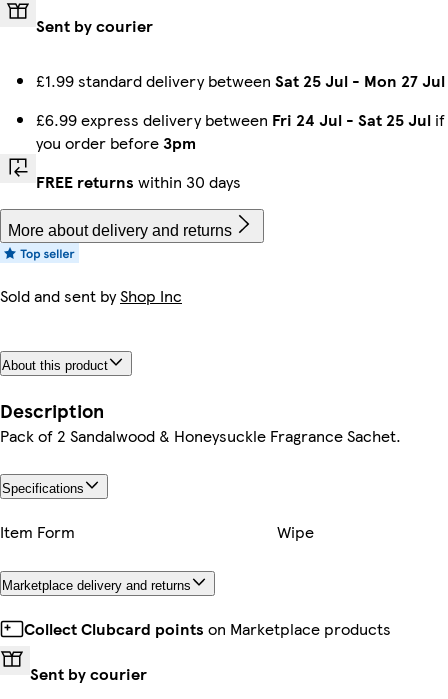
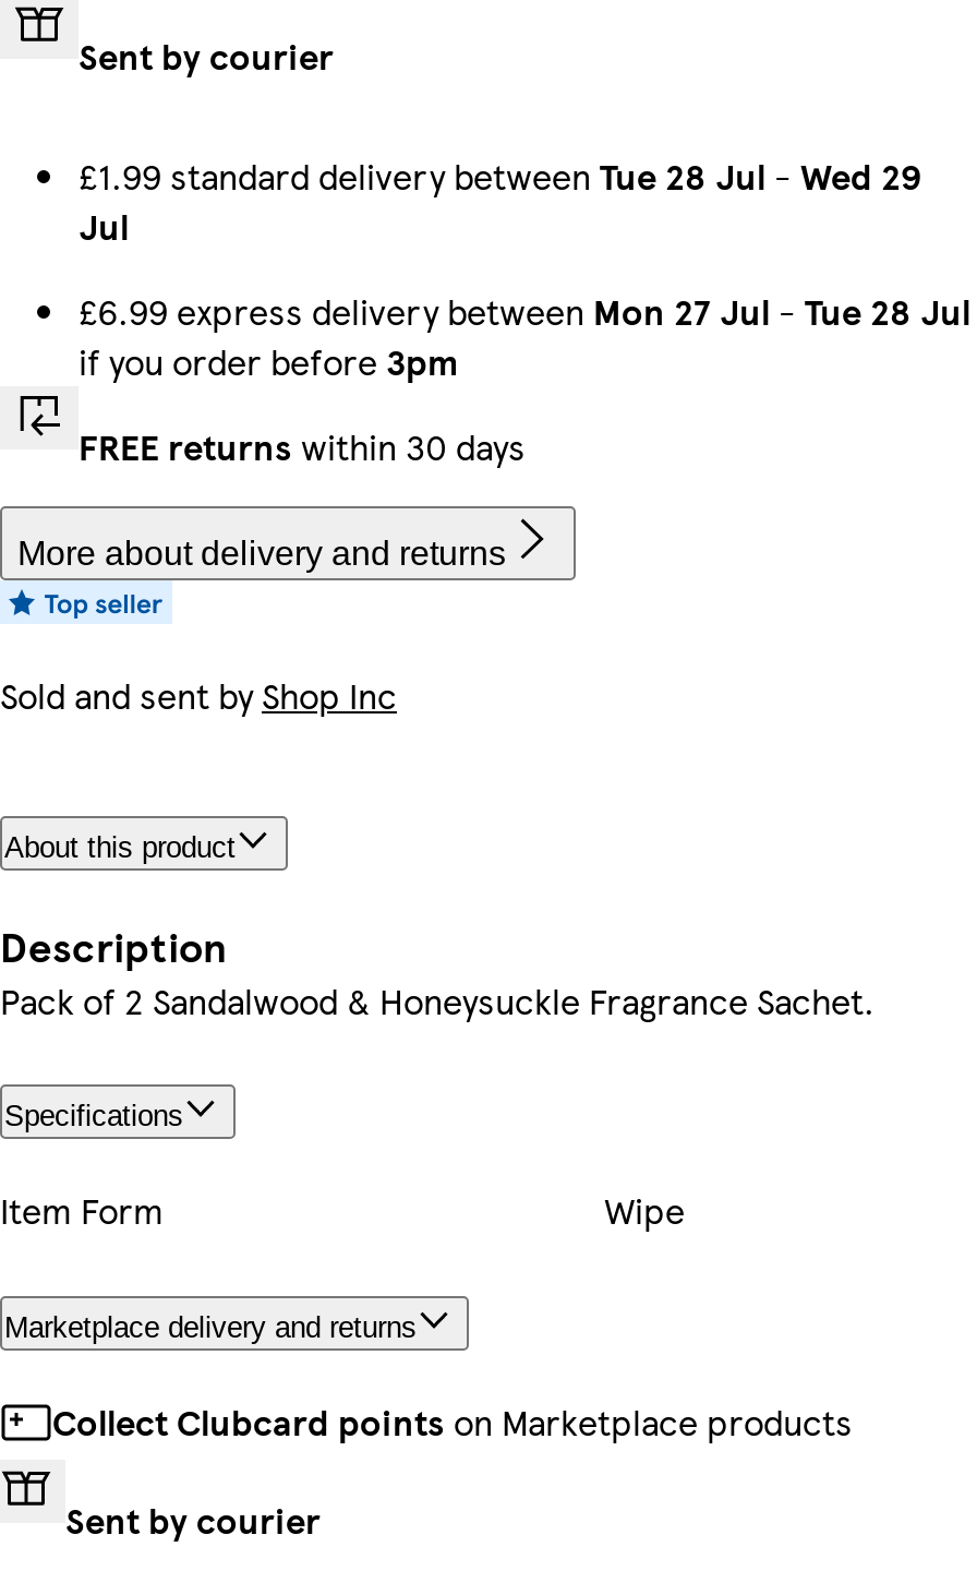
[36,69,445,92] £1.99 standard delivery between Sat 25 Jul - Mon 27 Jul -> [79,150,920,250] £1.99 standard delivery between Tue 28 Jul - Wed 29 | Jul
[36,108,445,154] £6.99 express delivery between Fri 24 Jul - Sat 25 Jul if | you order before 3pm -> [79,285,970,386] £6.99 express delivery between Mon 27 Jul - Tue 28 Jul | if you order before 3pm

